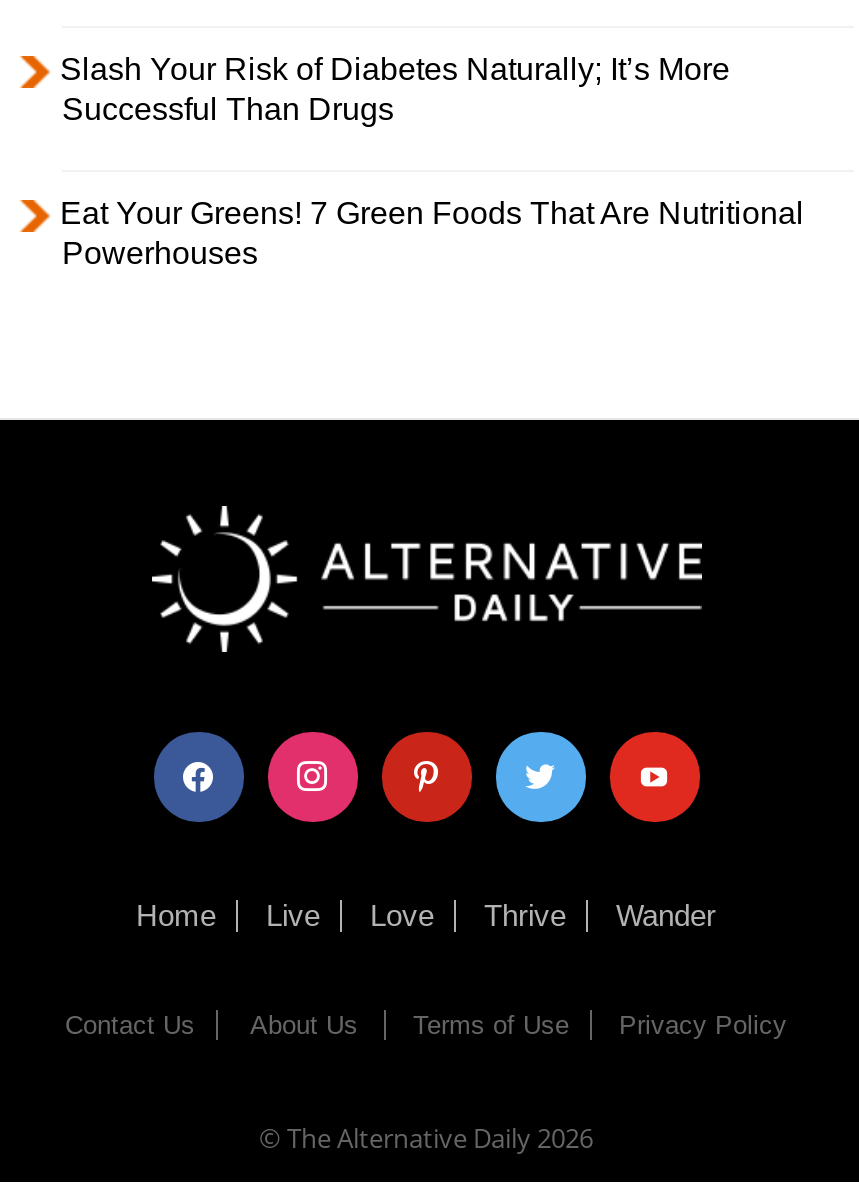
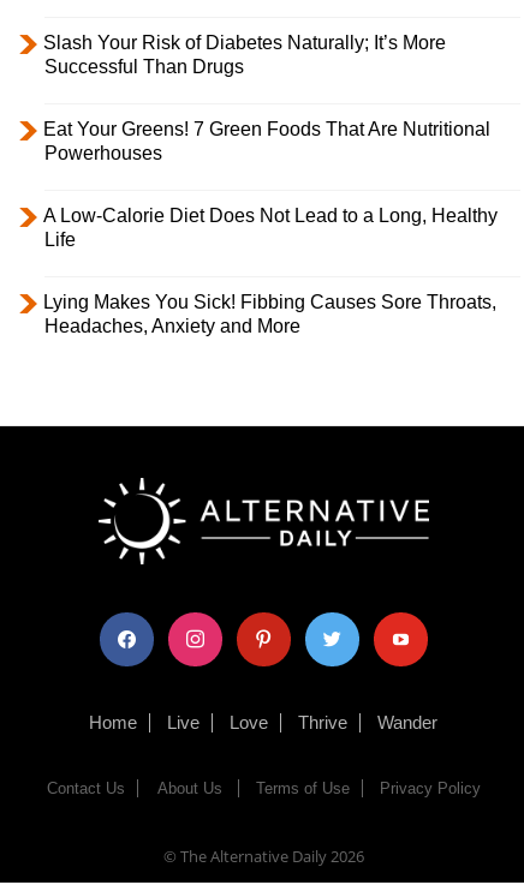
none -> [43,205,498,336] A Low-Calorie Diet Does Not Lead to a Long, Healthy | Life | Lying Makes You Sick! Fibbing Causes Sore Throats, | Headaches, Anxiety and More

